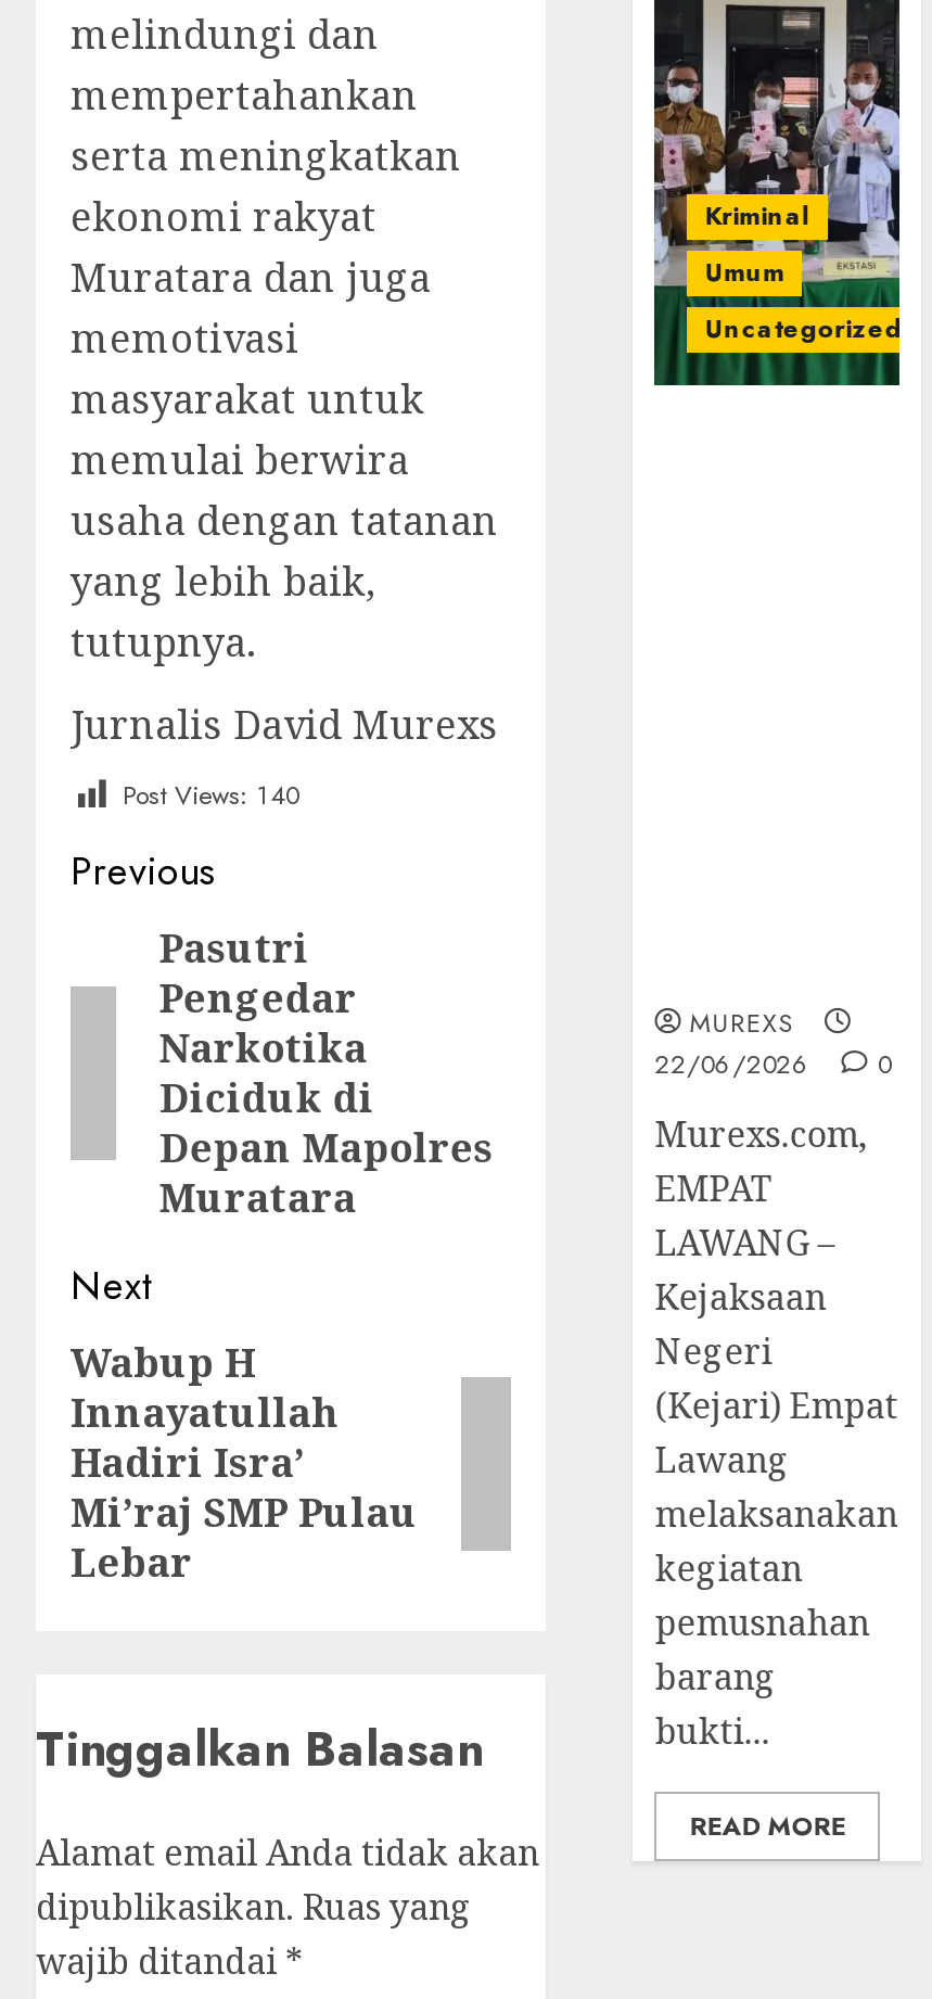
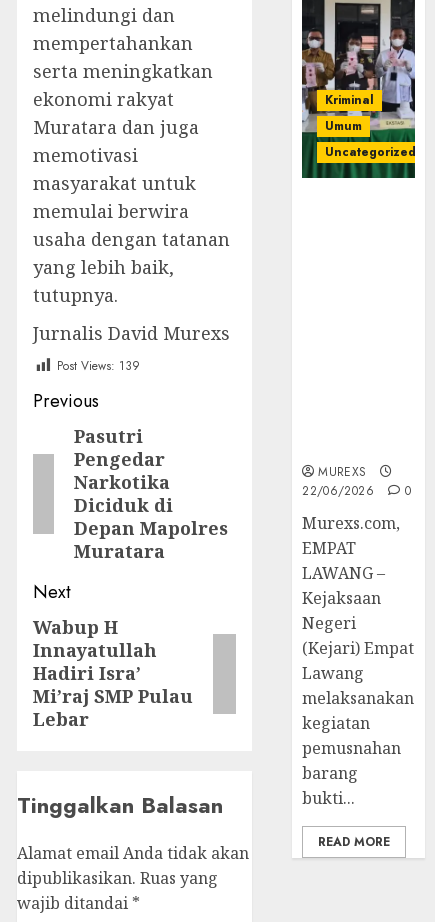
[123,775,298,814] Post Views: 140 -> [57,357,140,375] Post Views: 139

